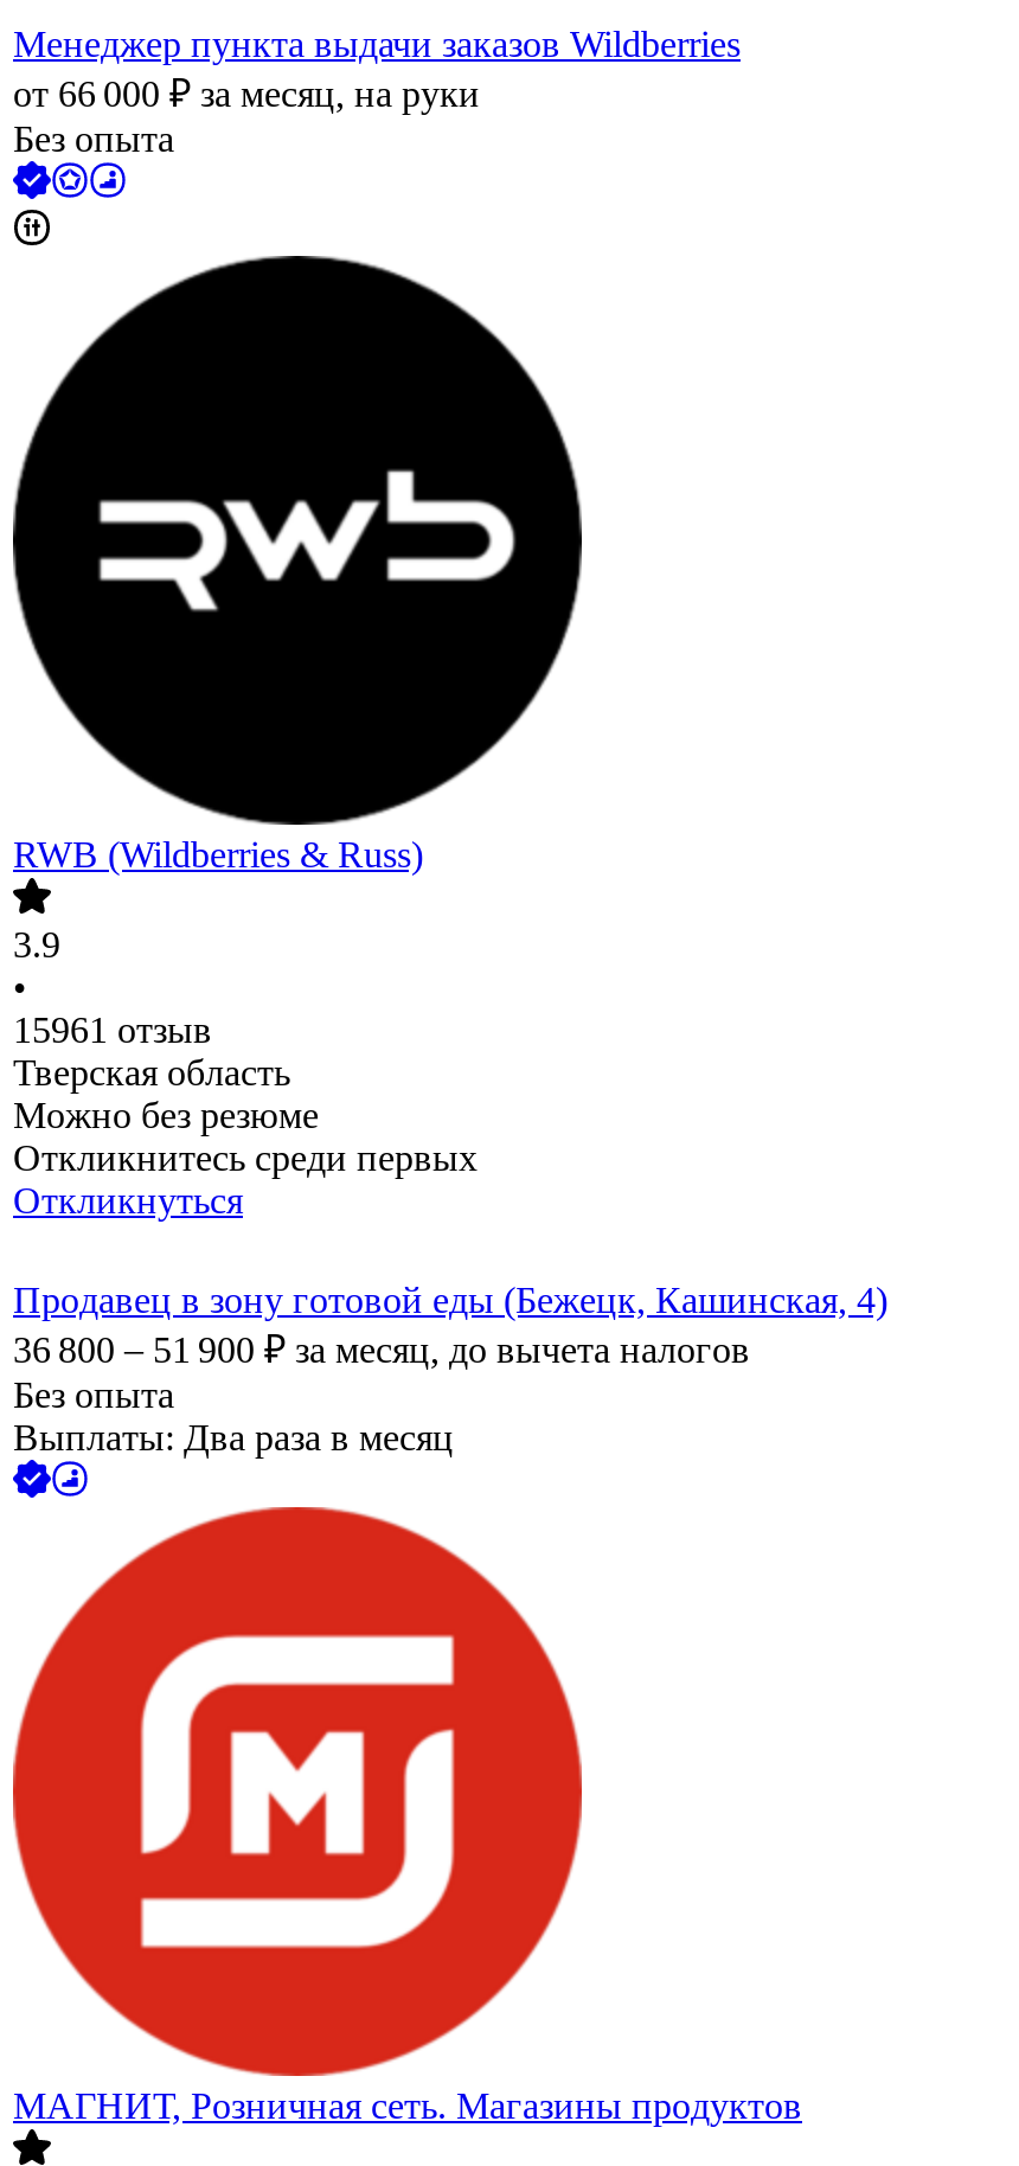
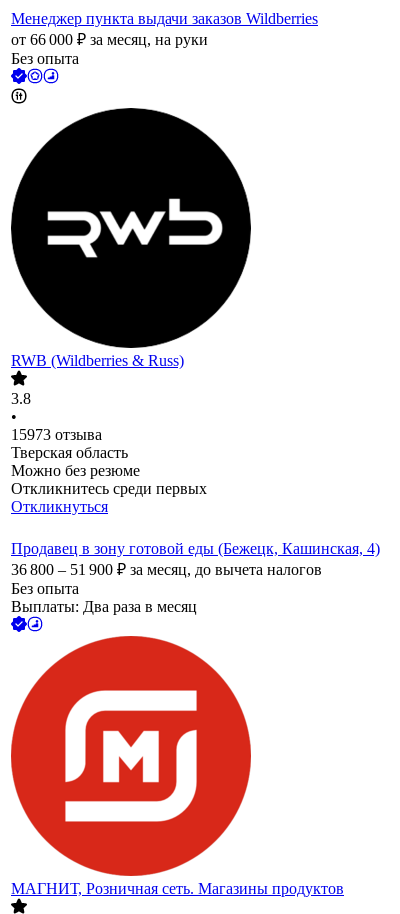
[13,925,60,965] 3.9 -> [11,390,31,407] 3.8
[13,1010,212,1051] 15961 отзыв -> [11,426,102,443] 15973 отзыва

